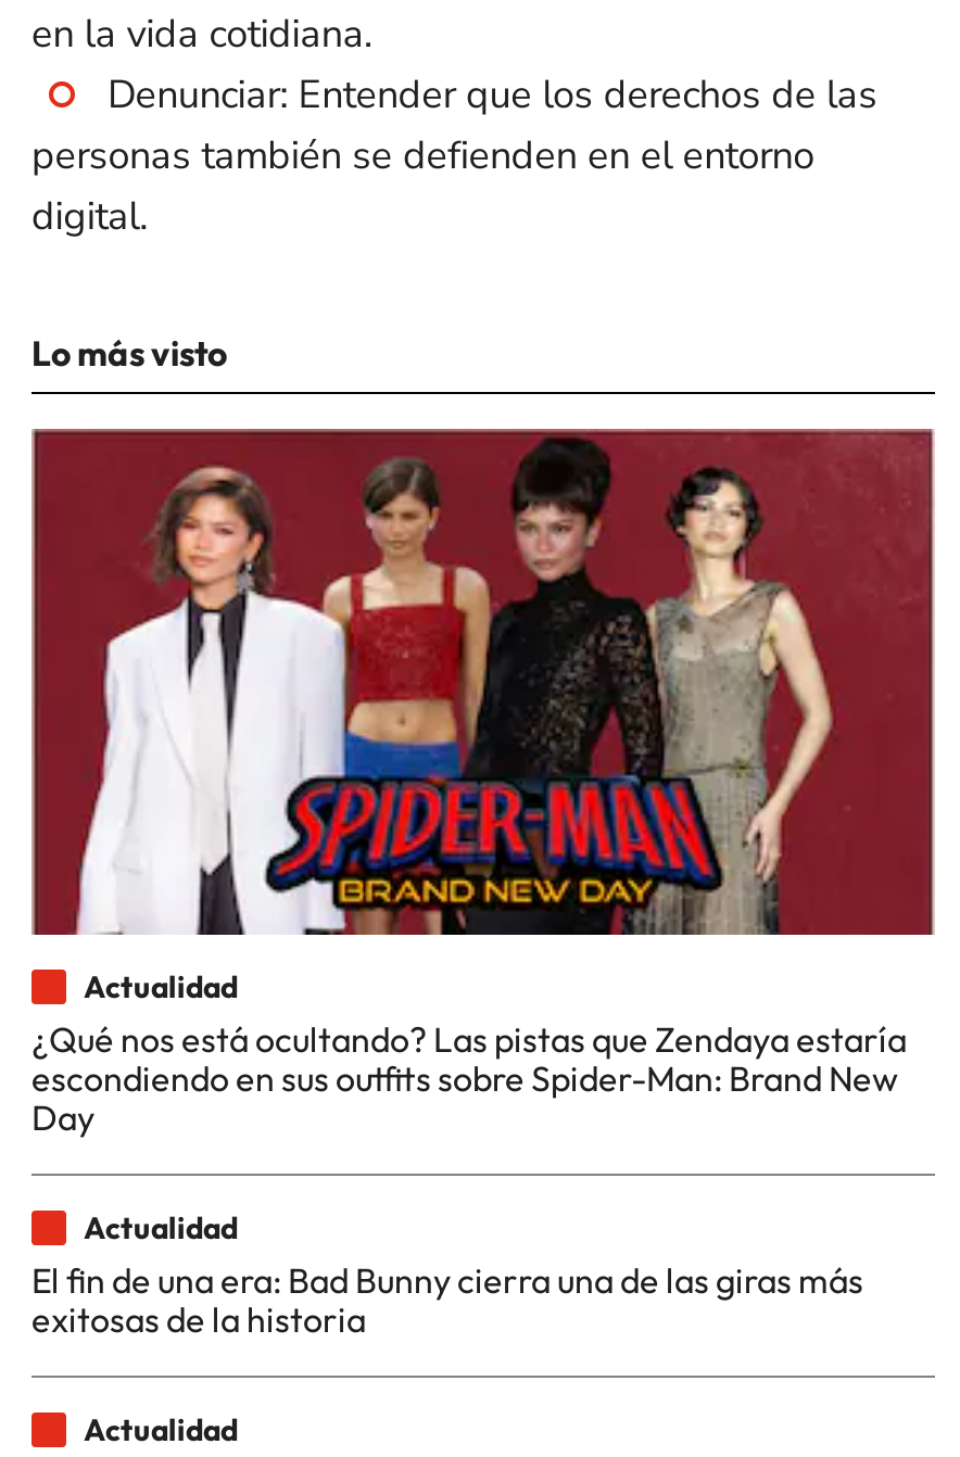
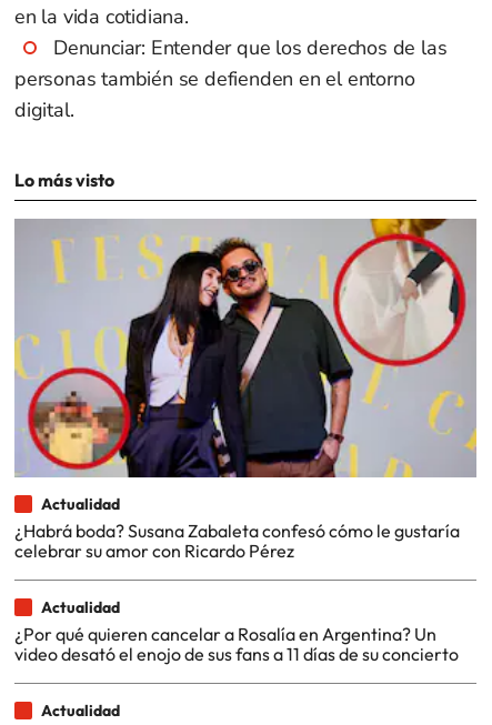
[31,428,935,1139] [image] | ¿Qué nos está ocultando? Las pistas que Zendaya estaría | escondiendo en sus outfits sobre Spider-Man: Brand New | Day -> [14,218,476,562] [image] | ¿Habrá boda? Susana Zabaleta confesó cómo le gustaría | celebrar su amor con Ricardo Pérez
[31,1258,863,1341] El fin de una era: Bad Bunny cierra una de las giras más | exitosas de la historia -> [14,623,459,665] ¿Por qué quieren cancelar a Rosalía en Argentina? Un | video desató el enojo de sus fans a 11 días de su concierto

